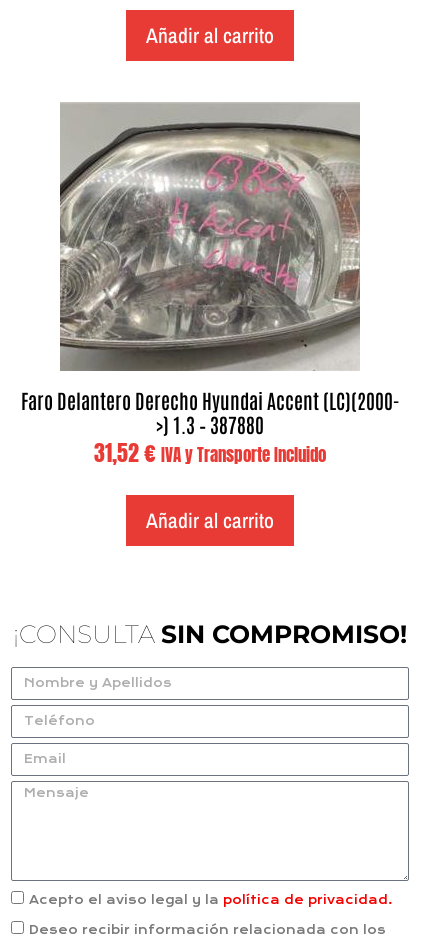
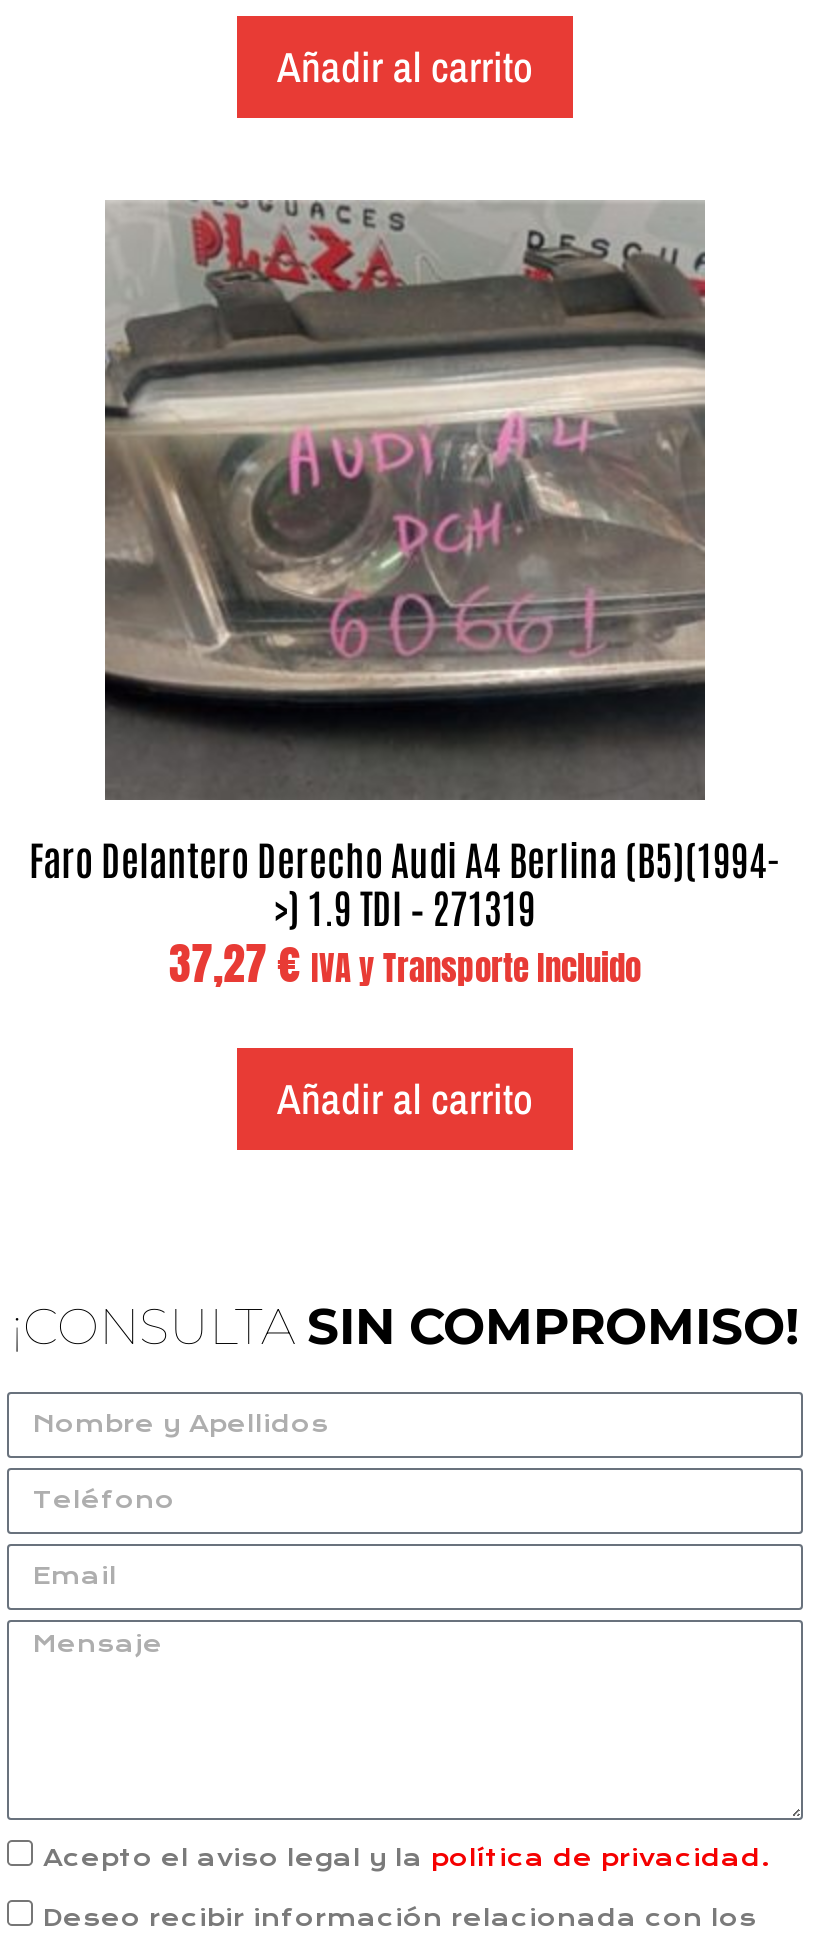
[20,104,399,469] [image] | Faro Delantero Derecho Hyundai Accent (LC)(2000- | >) 1.3 – 387880 | 31,52 € IVA y Transporte Incluido -> [29,202,781,996] [image] | Faro Delantero Derecho Audi A4 Berlina (B5)(1994- | >) 1.9 TDI – 271319 | 37,27 € IVA y Transporte Incluido

